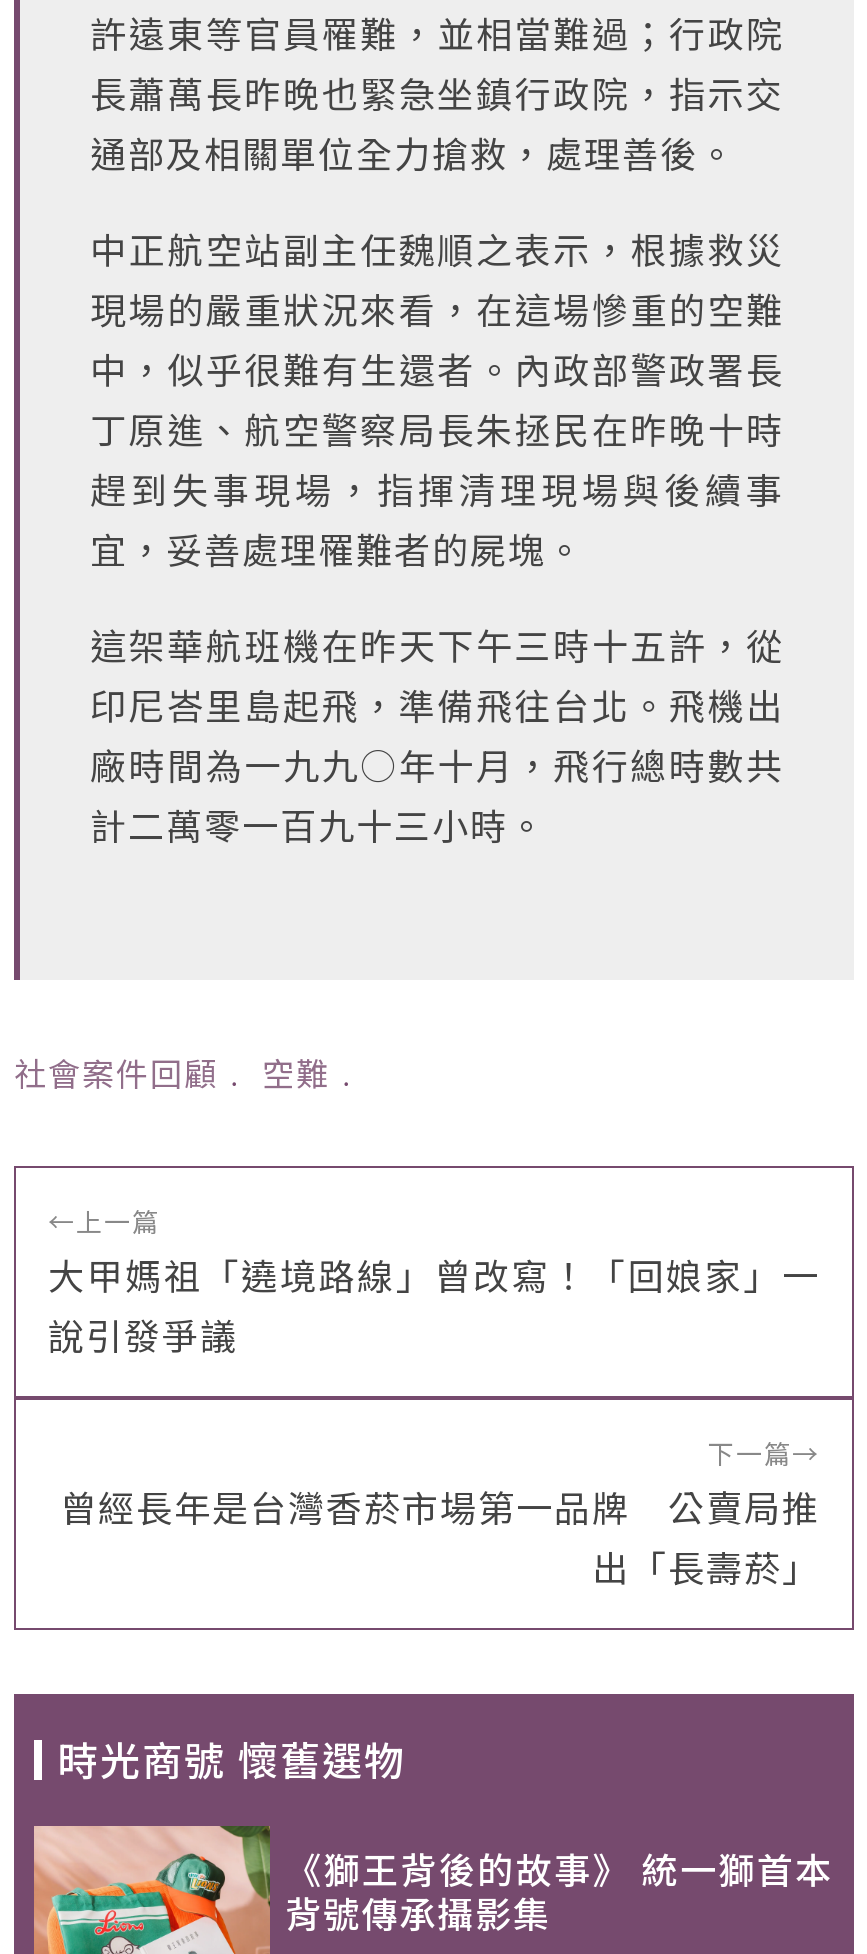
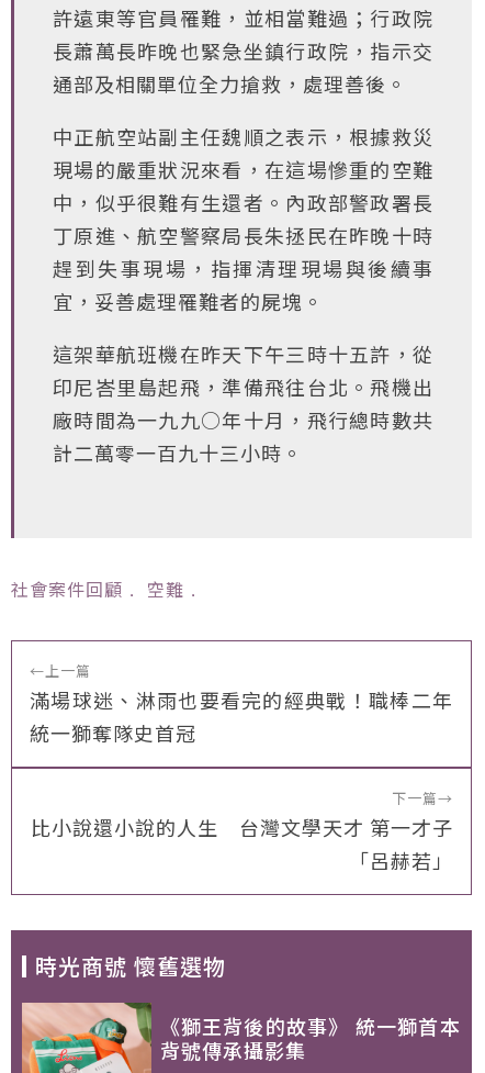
[48,1248,820,1360] 大甲媽祖「遶境路線」曾改寫！「回娘家」一 | 說引發爭議 -> [30,685,453,747] 滿場球迷、淋雨也要看完的經典戰！職棒二年 | 統一獅奪隊史首冠
[60,1480,820,1592] 曾經長年是台灣香菸市場第一品牌 公賣局推 | 出「長壽菸」 -> [31,813,453,874] 比小說還小說的人生 台灣文學天才 第一才子 | 「呂赫若」

